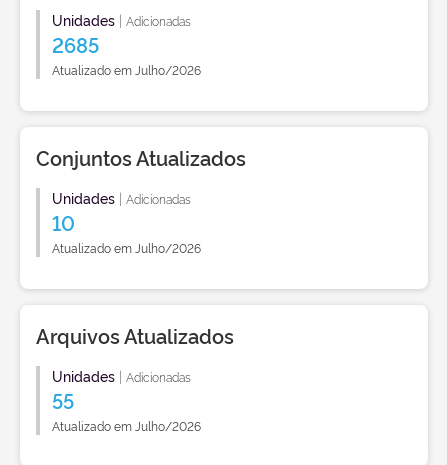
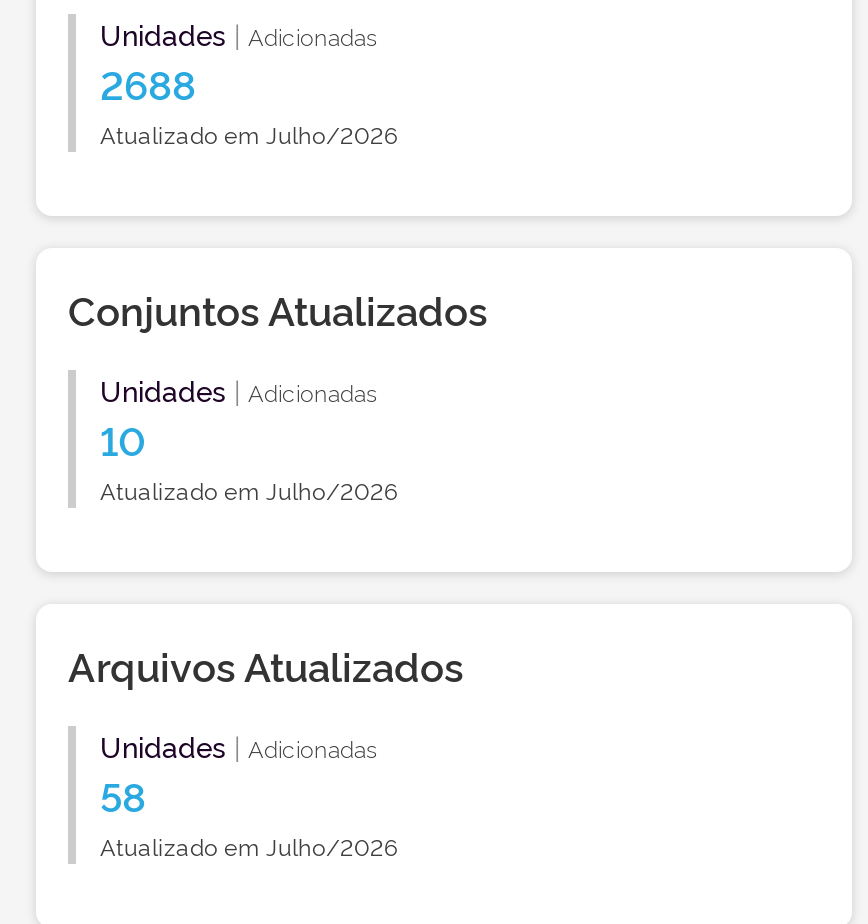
[52,29,99,57] 2685 -> [100,53,196,109] 2688
[52,385,74,413] 55 -> [100,765,146,821] 58

